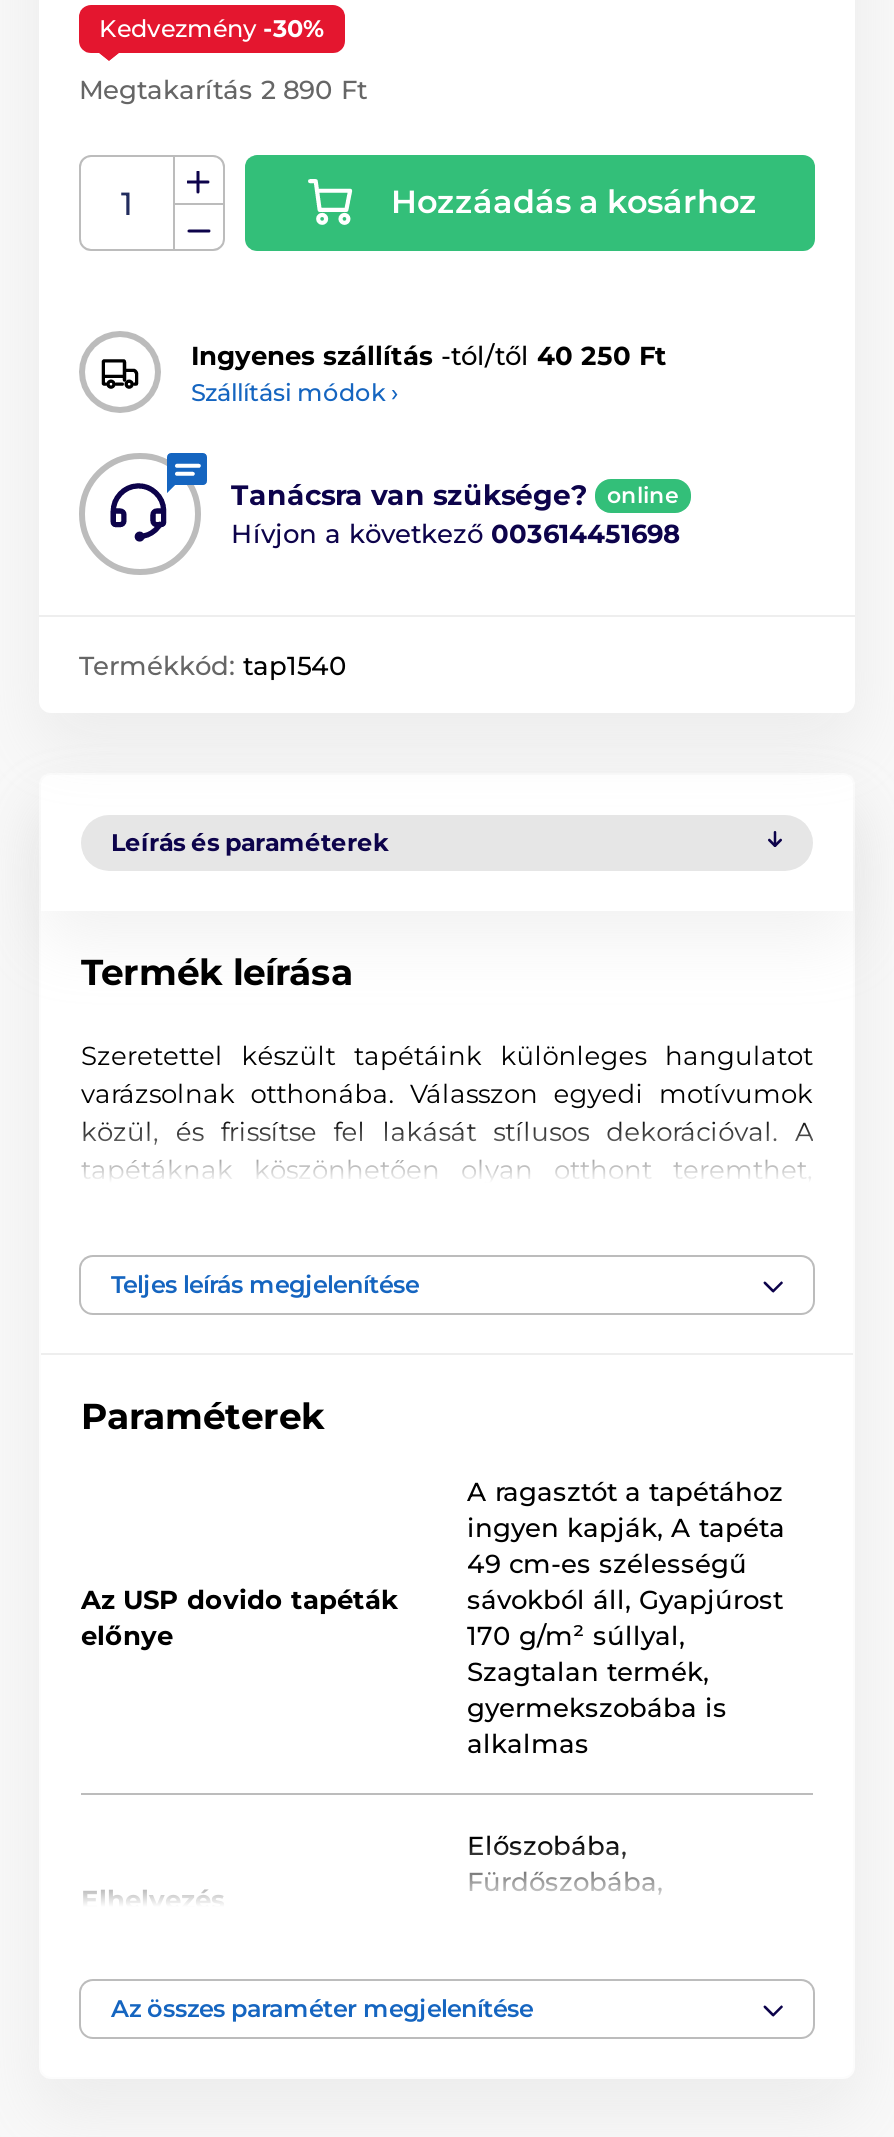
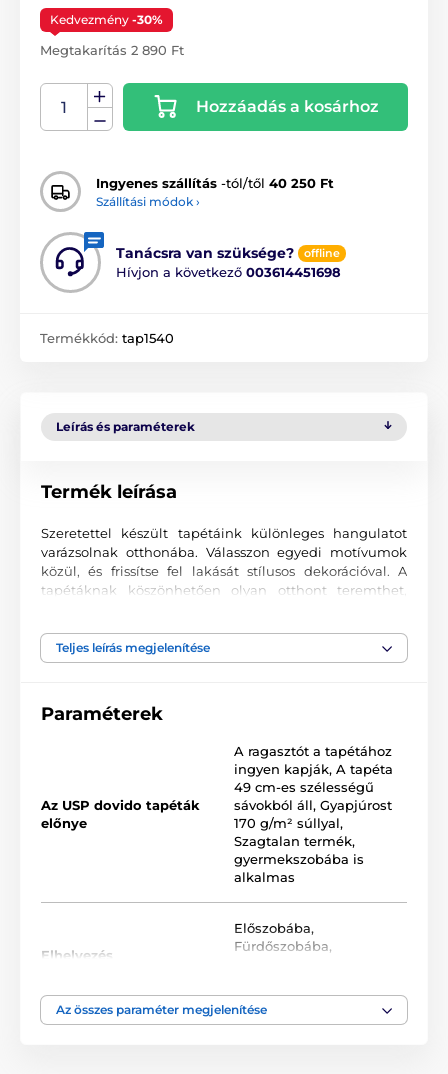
[607,481,679,509] online -> [304,246,340,260] offline

